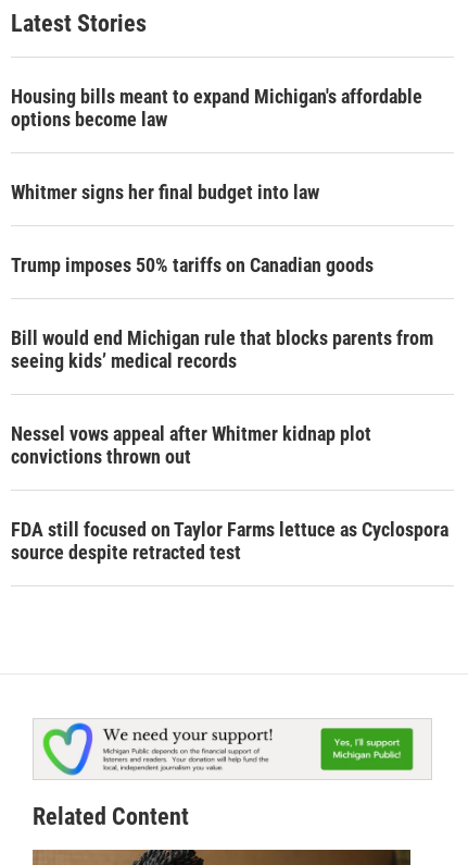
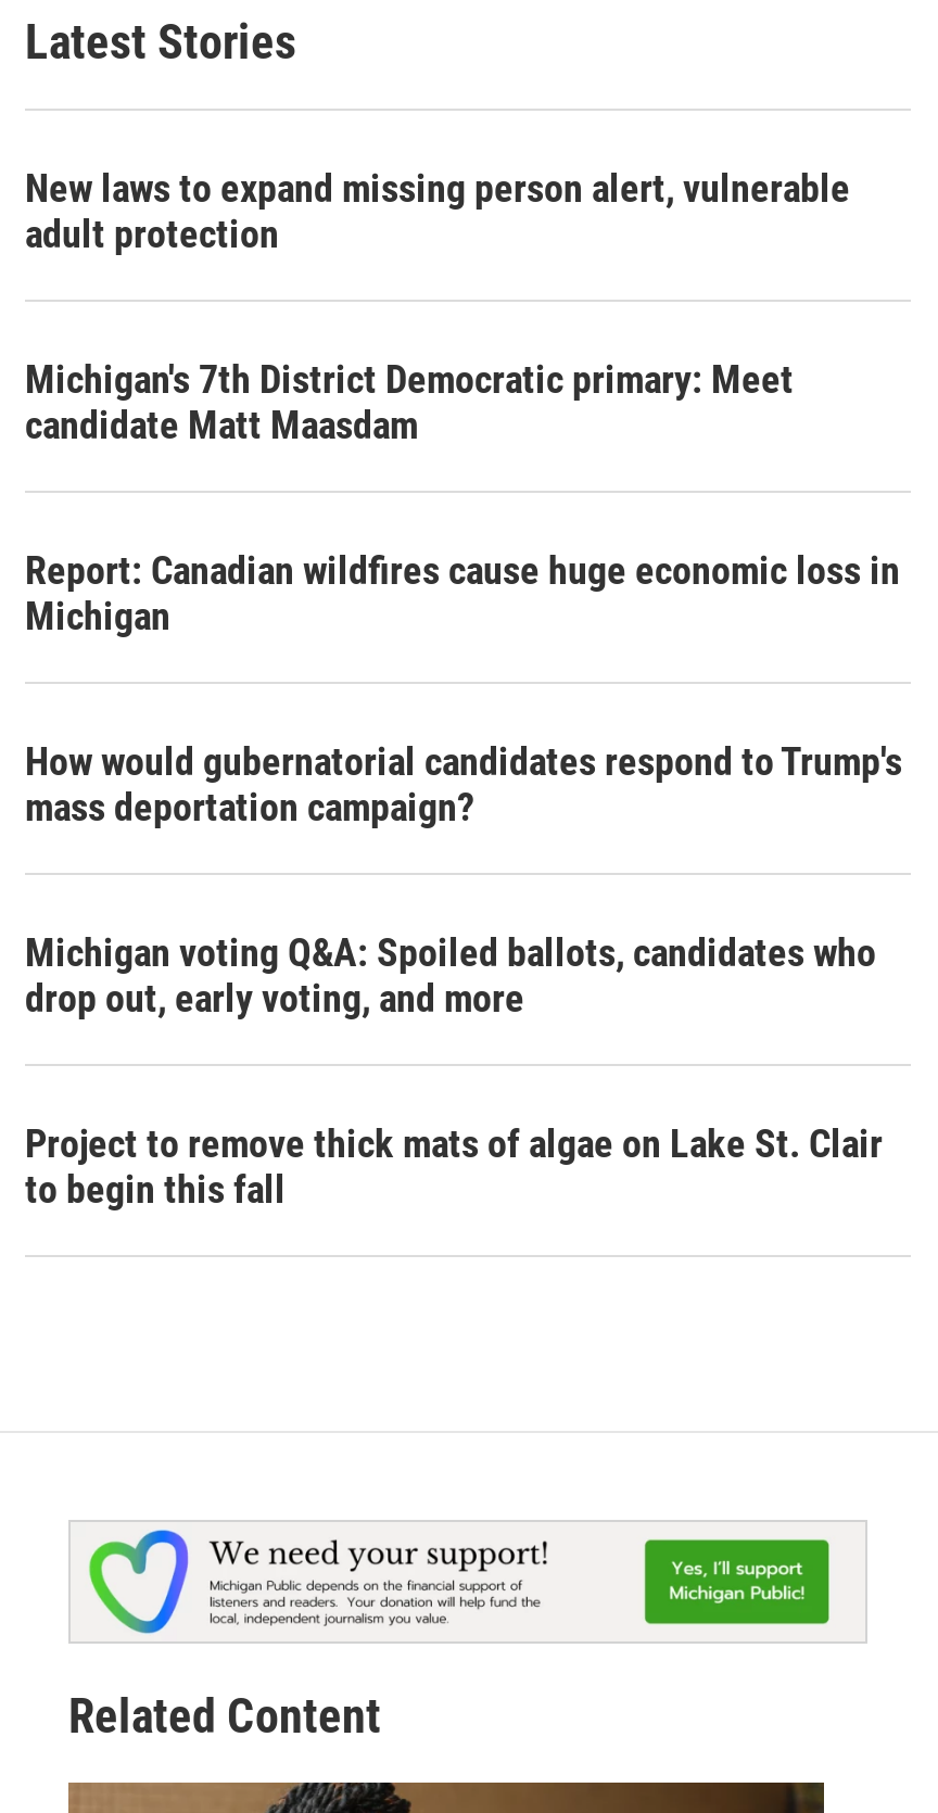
[11,85,422,131] Housing bills meant to expand Michigan's affordable | options become law -> [25,166,850,257] New laws to expand missing person alert, vulnerable | adult protection
[11,181,319,204] Whitmer signs her final budget into law -> [25,357,794,448] Michigan's 7th District Democratic primary: Meet | candidate Matt Maasdam
[11,254,374,277] Trump imposes 50% tariffs on Canadian goods -> [25,548,900,639] Report: Canadian wildfires cause huge economic loss in | Michigan
[11,327,433,372] Bill would end Michigan rule that blocks parents from | seeing kids’ medical records -> [25,739,902,830] How would gubernatorial candidates respond to Trump's | mass deportation campaign?
[11,422,371,468] Nessel vows appeal after Whitmer kidnap plot | convictions thrown out -> [25,930,876,1021] Michigan voting Q&A: Spoiled ballots, candidates who | drop out, early voting, and more
[11,518,448,564] FDA still focused on Taylor Farms lettuce as Cyclospora | source despite retracted test -> [25,1121,883,1212] Project to remove thick mats of algae on Lake St. Clair | to begin this fall

